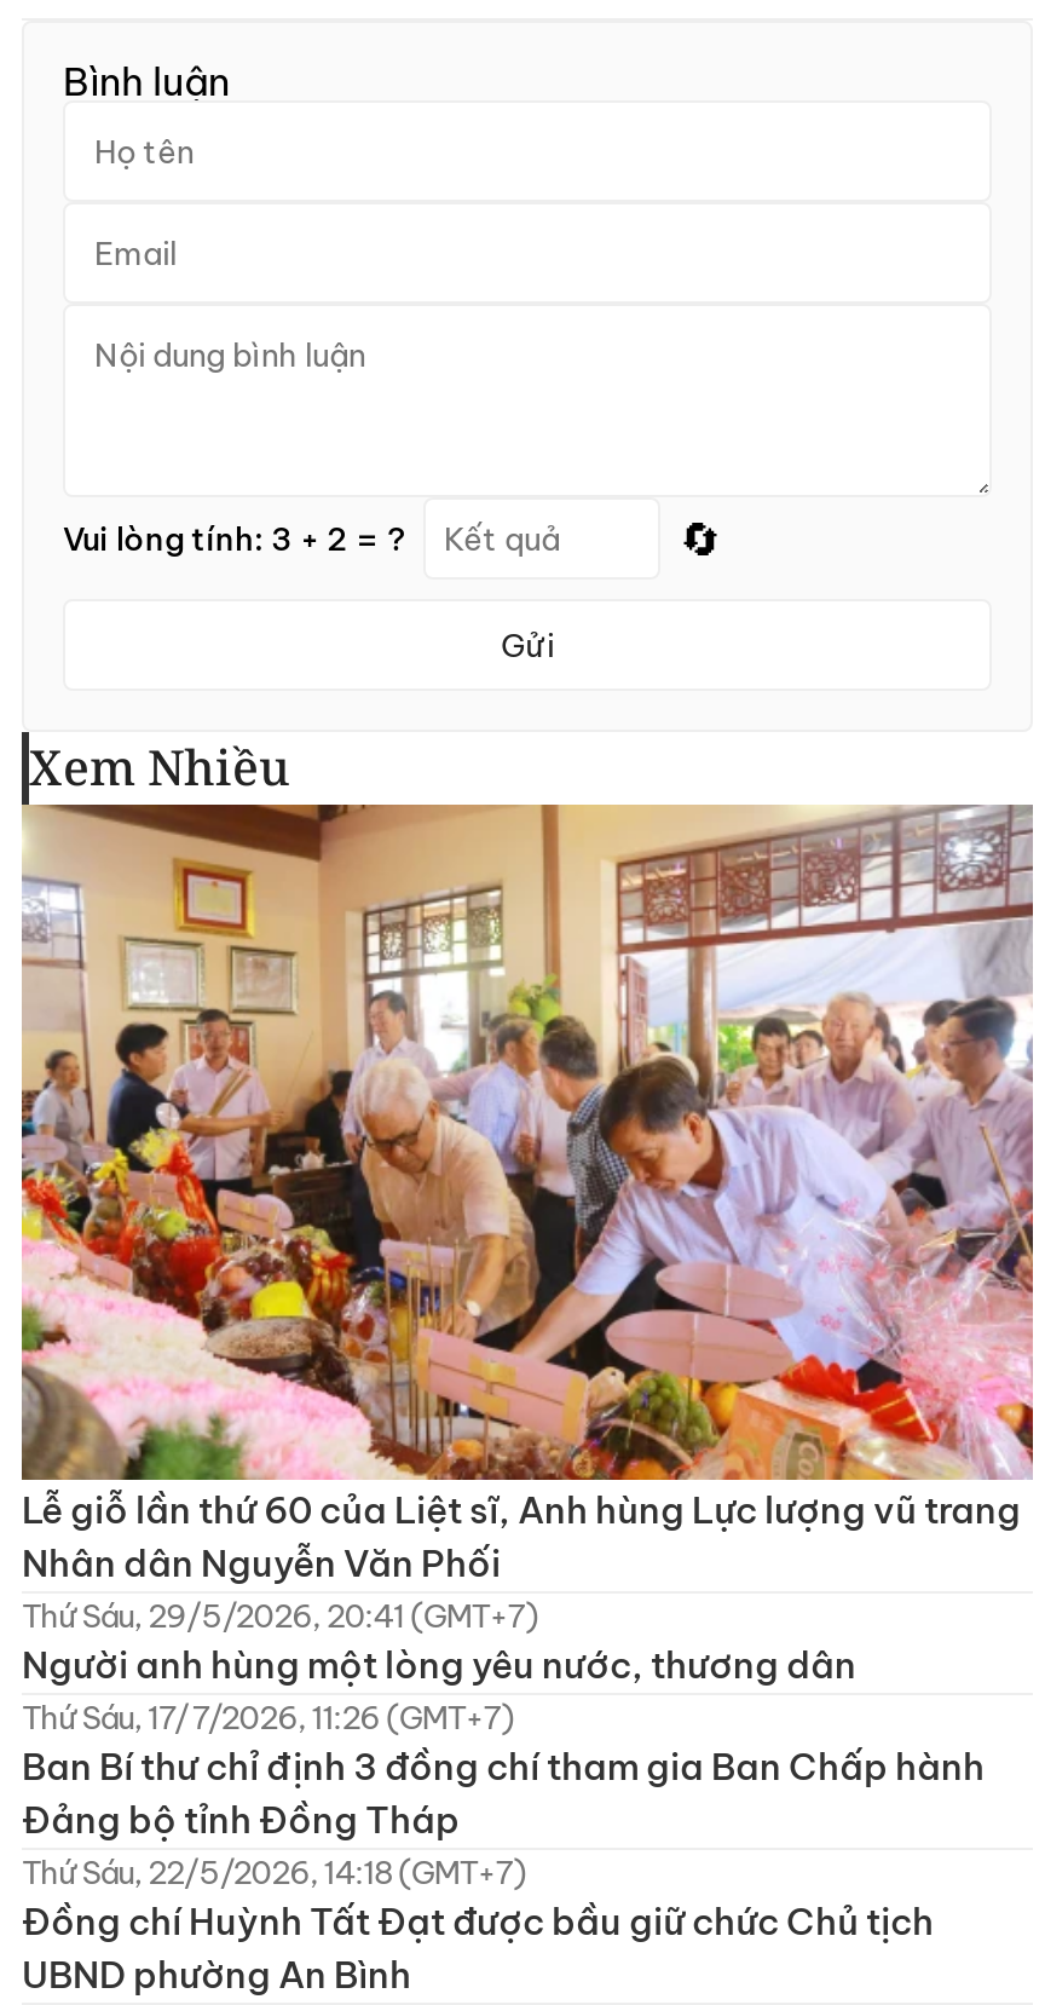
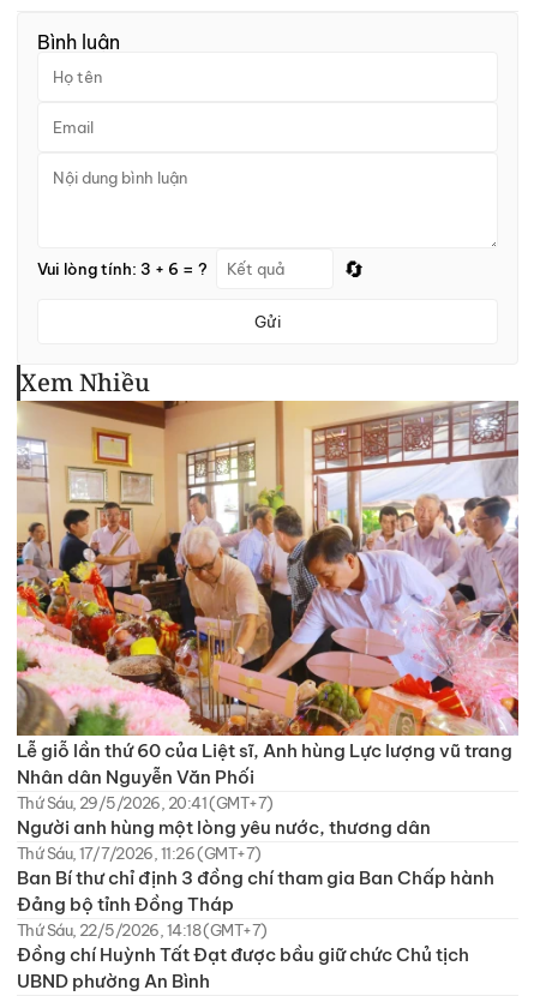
[63,518,406,557] Vui lòng tính: 3 + 2 = ? -> [37,259,208,278] Vui lòng tính: 3 + 6 = ?

